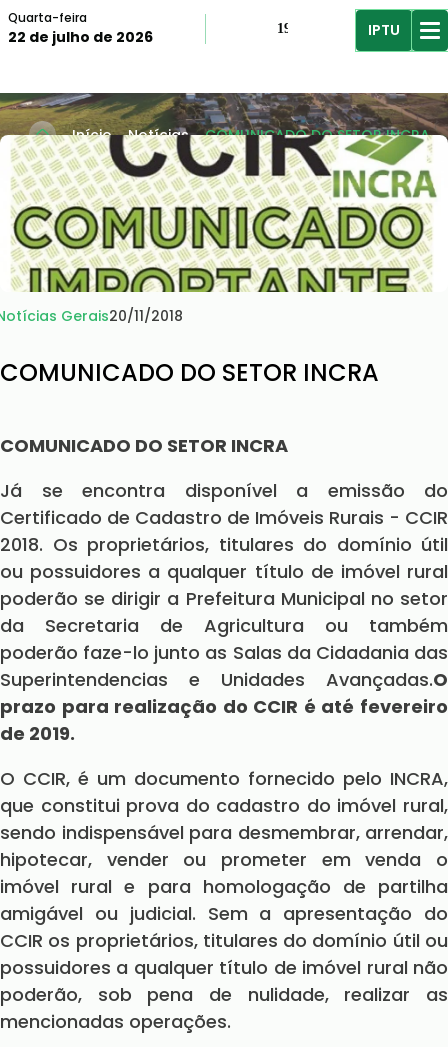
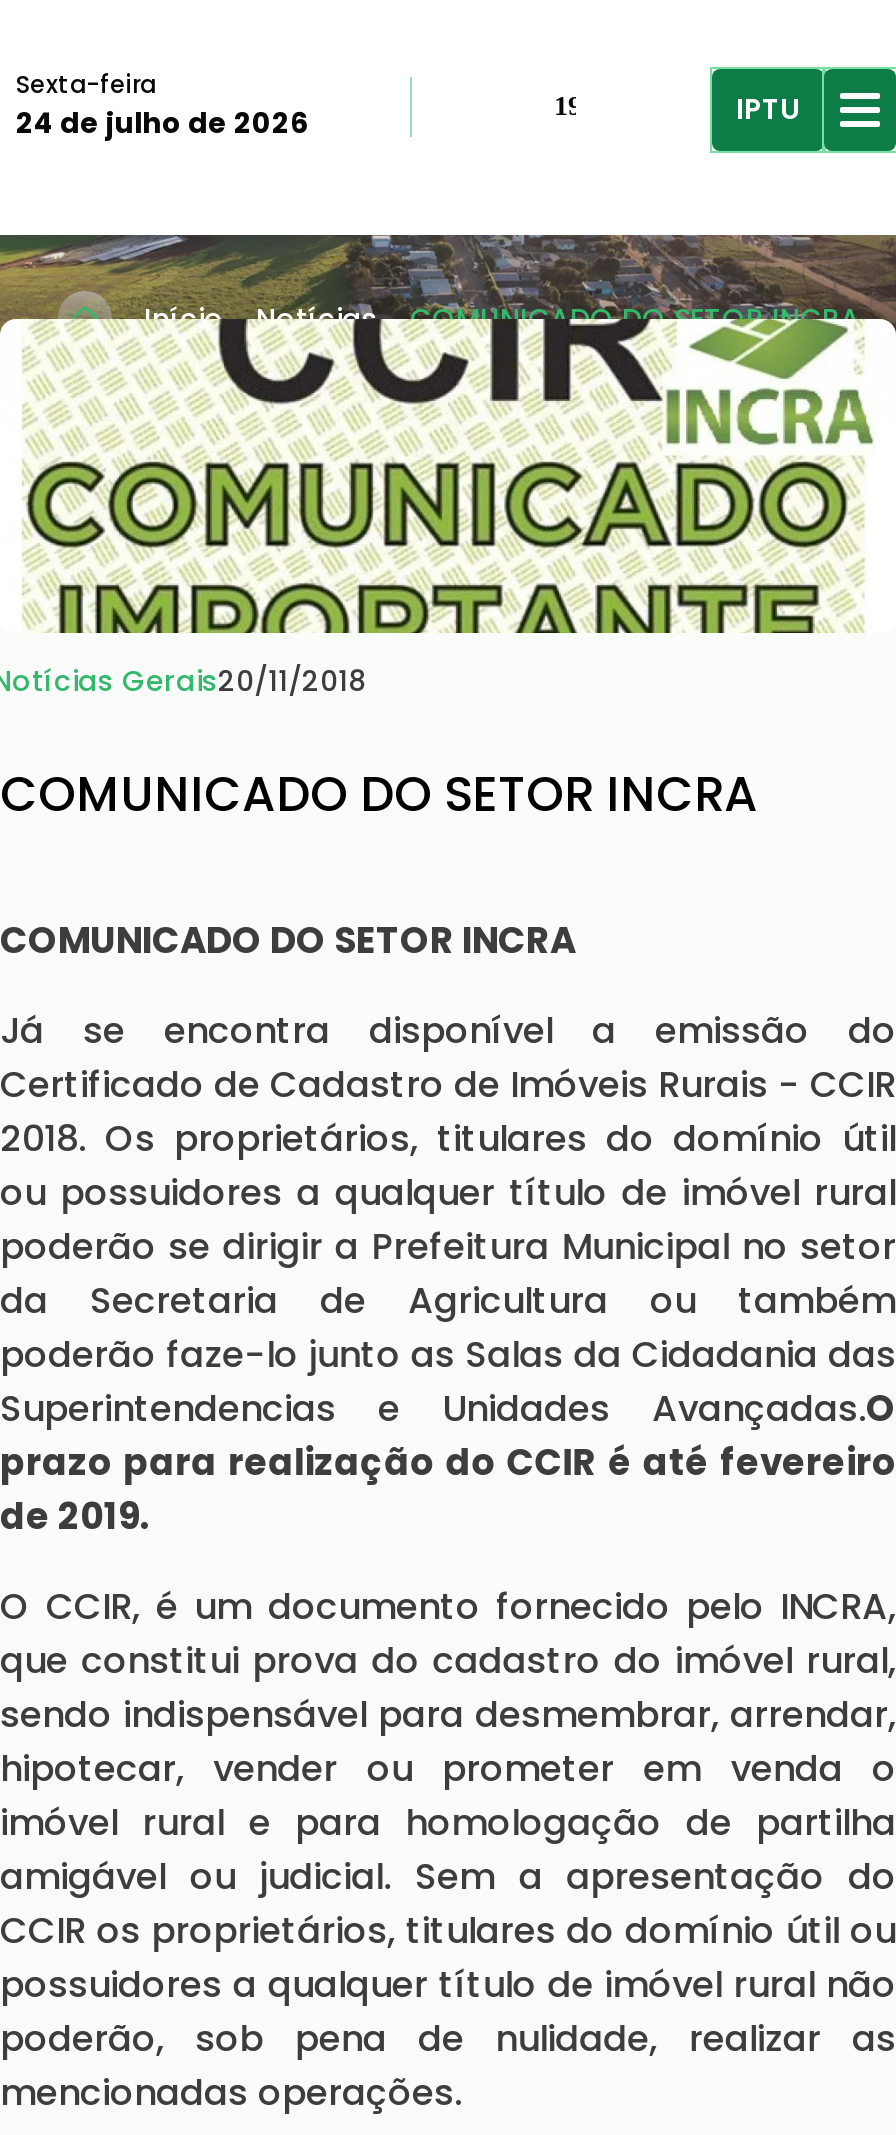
[8,9,153,47] Quarta-feira | 22 de julho de 2026 -> [16,67,308,143] Sexta-feira | 24 de julho de 2026

